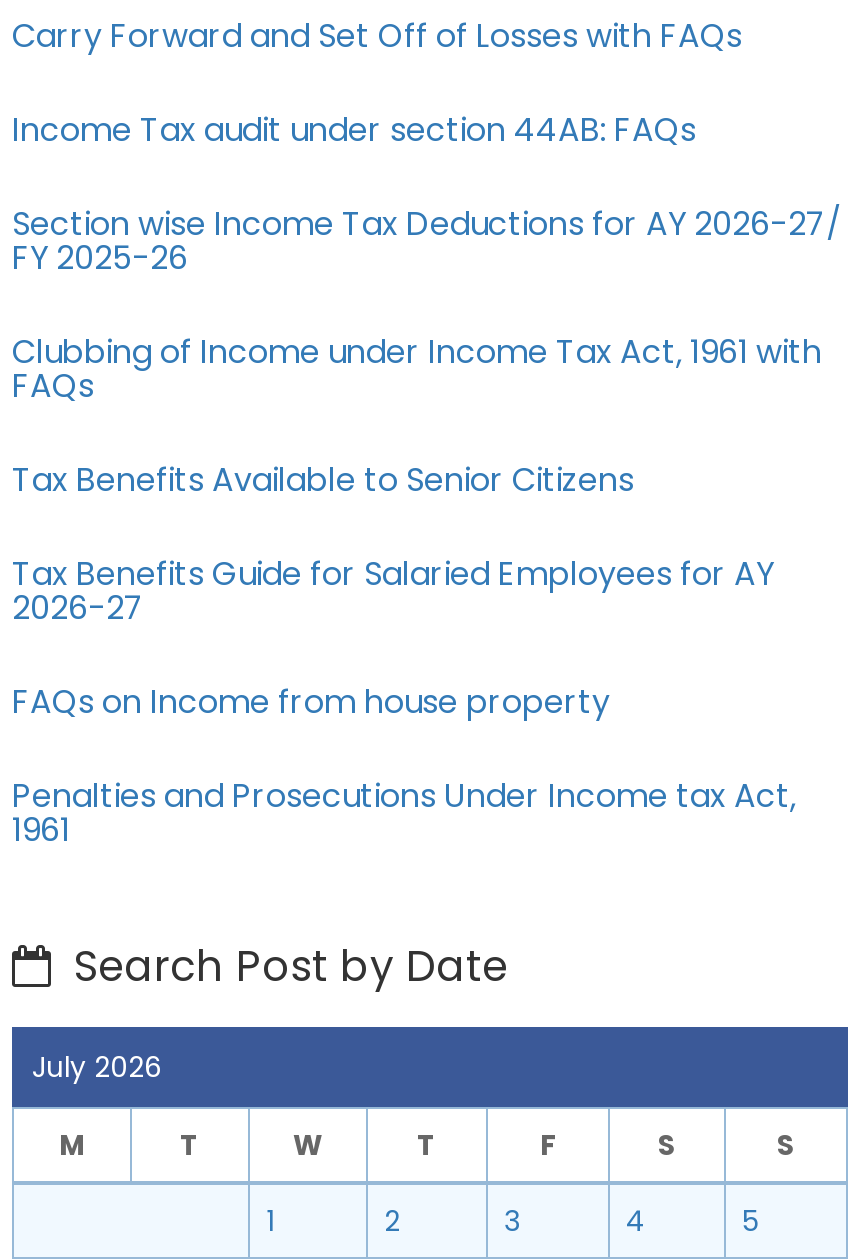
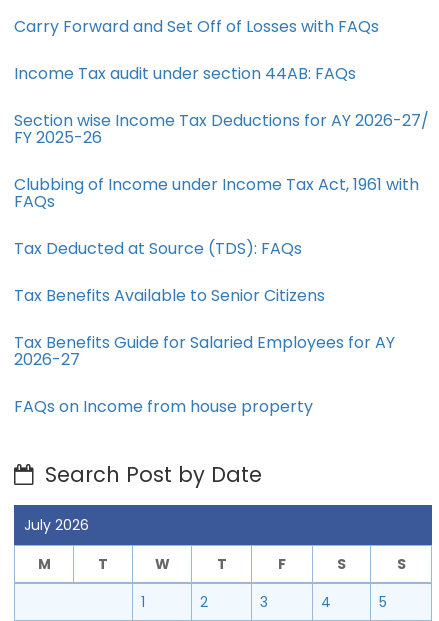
none -> [14,237,302,260] Tax Deducted at Source (TDS): FAQs
moved [12,457,774,725] -> [14,284,395,418]: Tax Benefits Available to Senior Citizens | Tax Benefits Guide for Salaried Employees for AY | 2026-27 | FAQs on Income from house property
[12,773,796,853] Penalties and Prosecutions Under Income tax Act, | 1961 -> none

